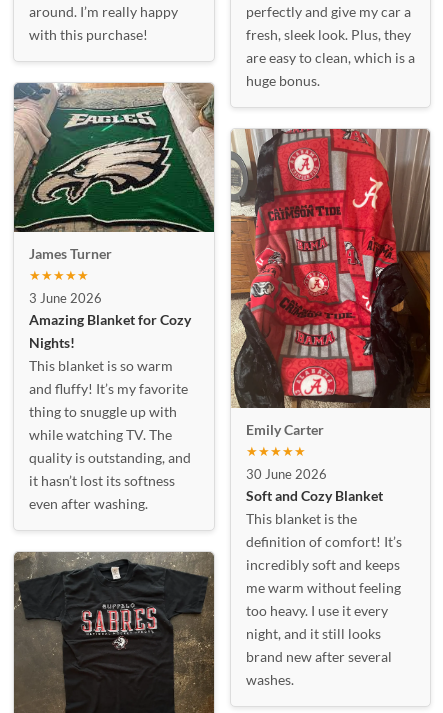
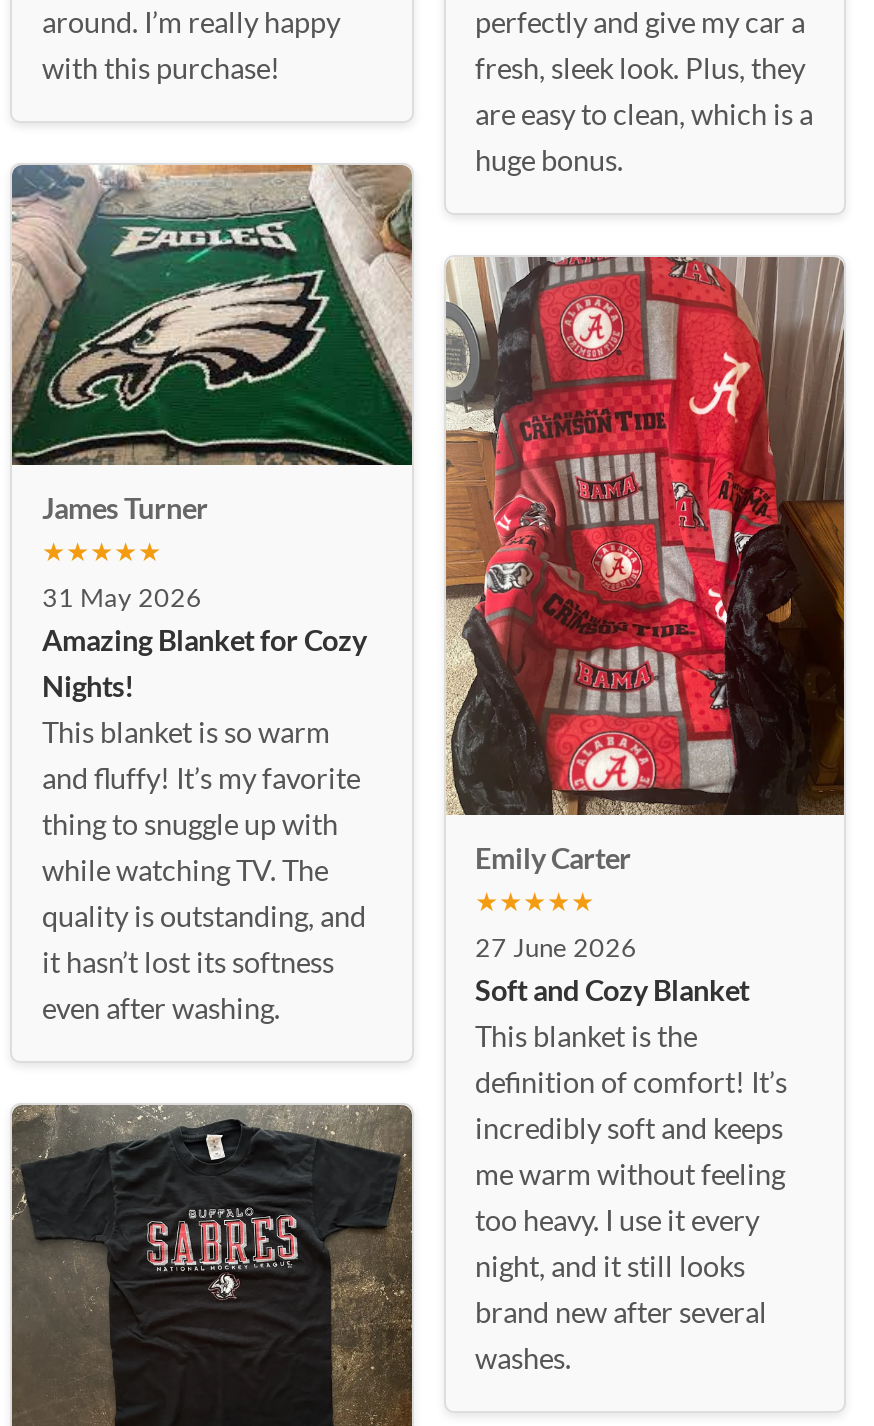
[29,290,102,306] 3 June 2026 -> [42,581,202,613] 31 May 2026
[245,466,326,482] 30 June 2026 -> [475,932,637,964] 27 June 2026

